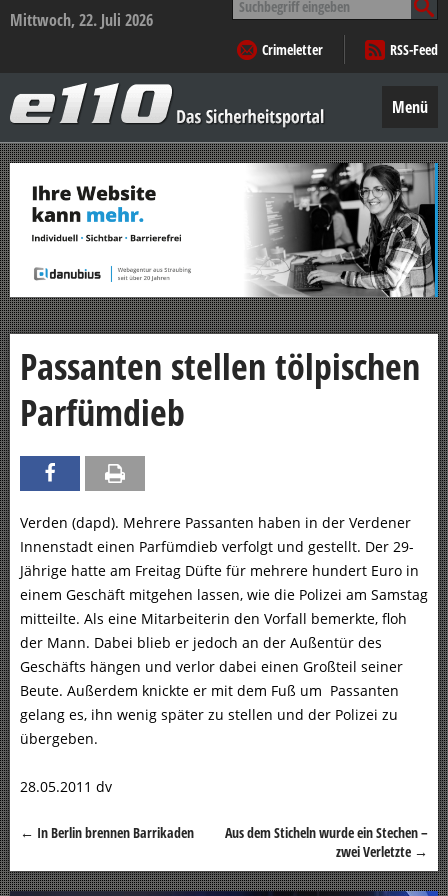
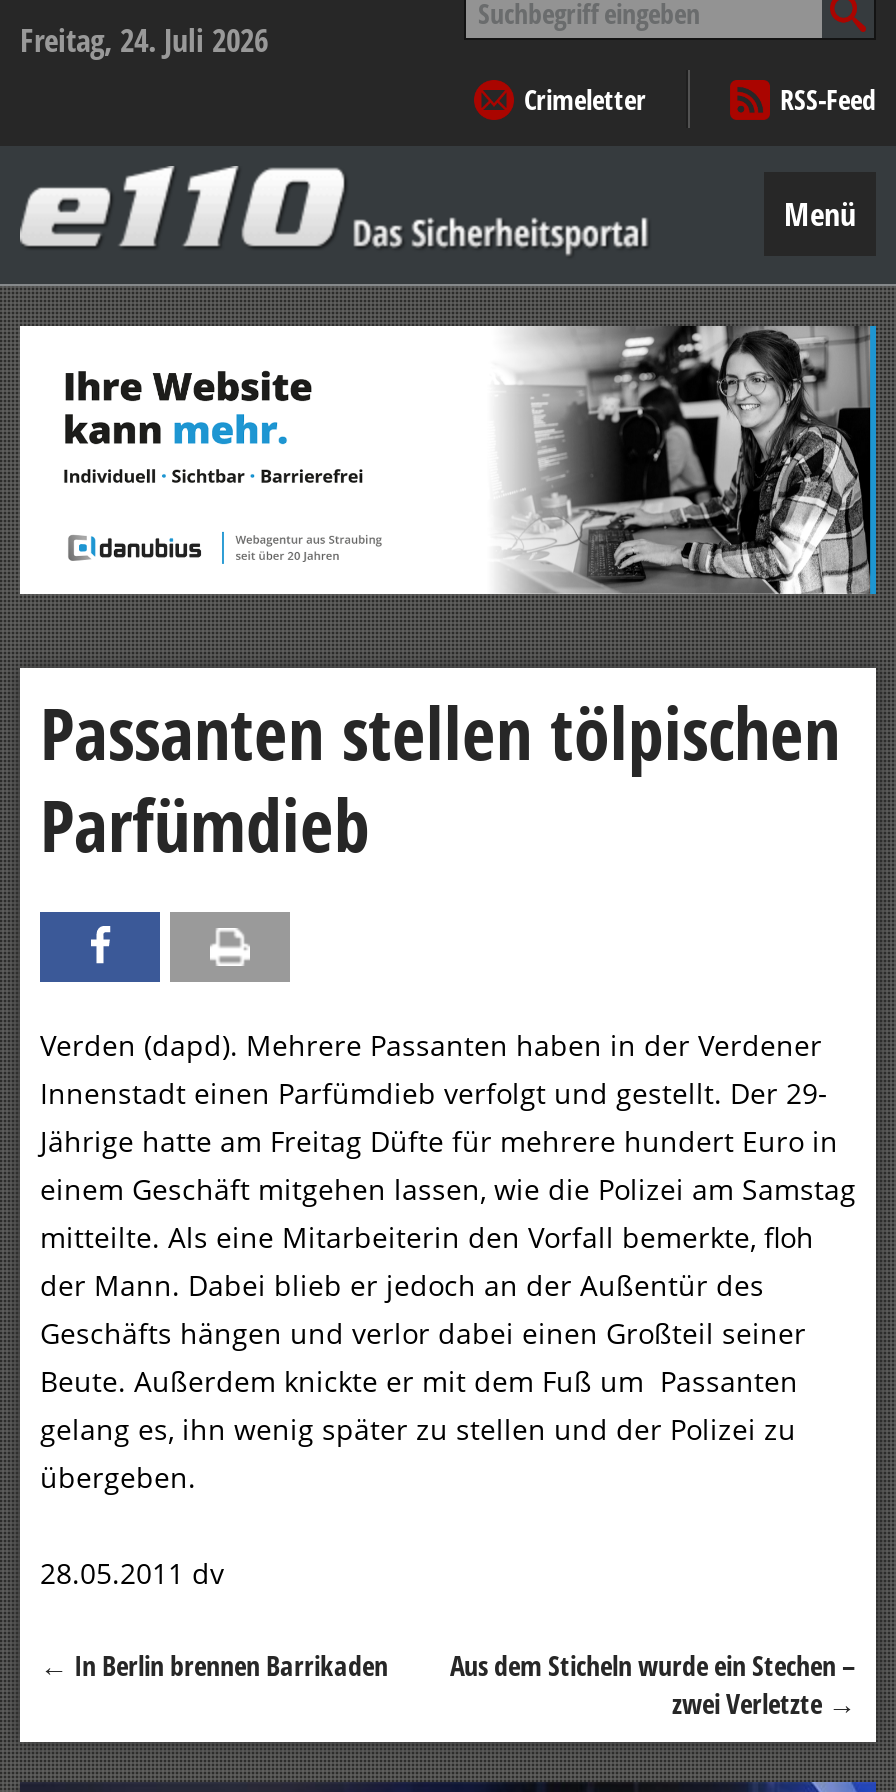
[10,9,153,31] Mittwoch, 22. Juli 2026 -> [20,18,268,62] Freitag, 24. Juli 2026

